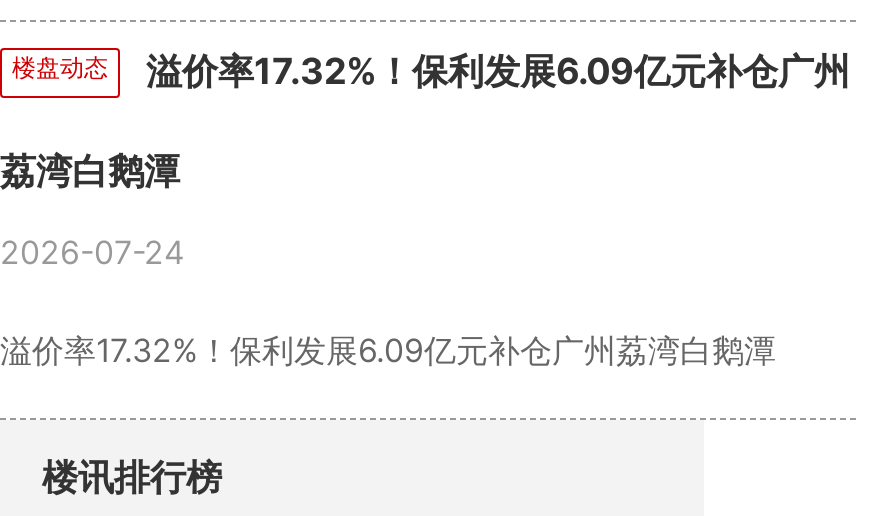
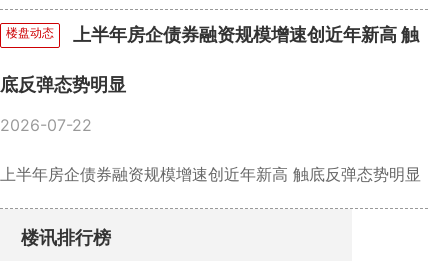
[146,50,850,92] 溢价率17.32%！保利发展6.09亿元补仓广州 -> [73,24,419,45] 上半年房企债券融资规模增速创近年新高 触
[0,150,180,192] 荔湾白鹅潭 -> [0,74,126,95] 底反弹态势明显
[0,232,184,272] 2026-07-24 -> [0,115,92,135] 2026-07-22
[0,330,776,370] 溢价率17.32%！保利发展6.09亿元补仓广州荔湾白鹅潭 -> [0,164,421,184] 上半年房企债券融资规模增速创近年新高 触底反弹态势明显

